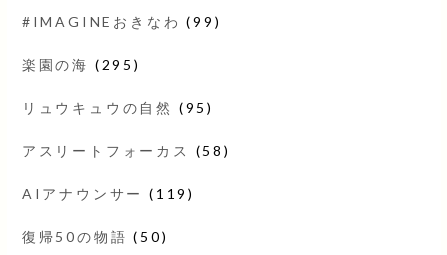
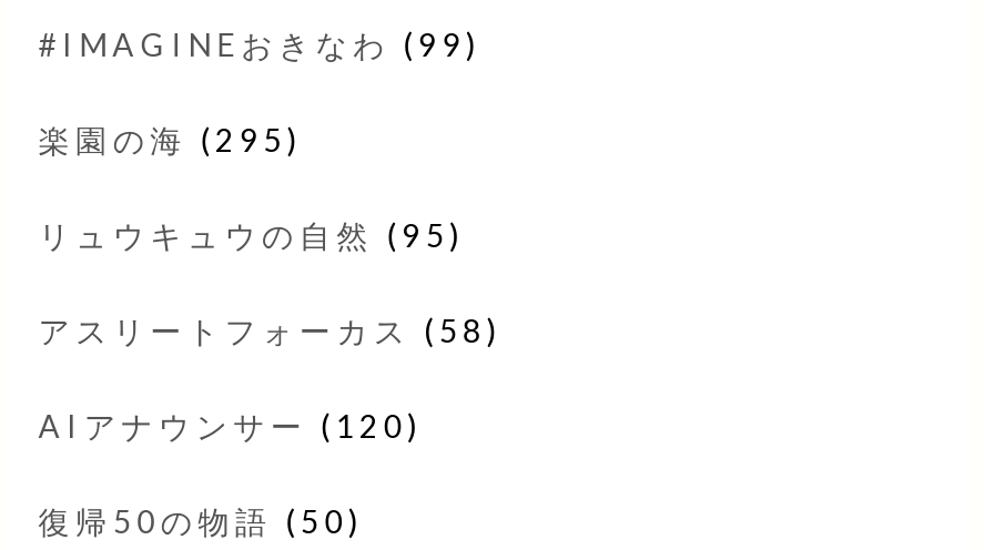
[22,185,195,202] AIアナウンサー(119) -> [38,407,422,444] AIアナウンサー(120)

